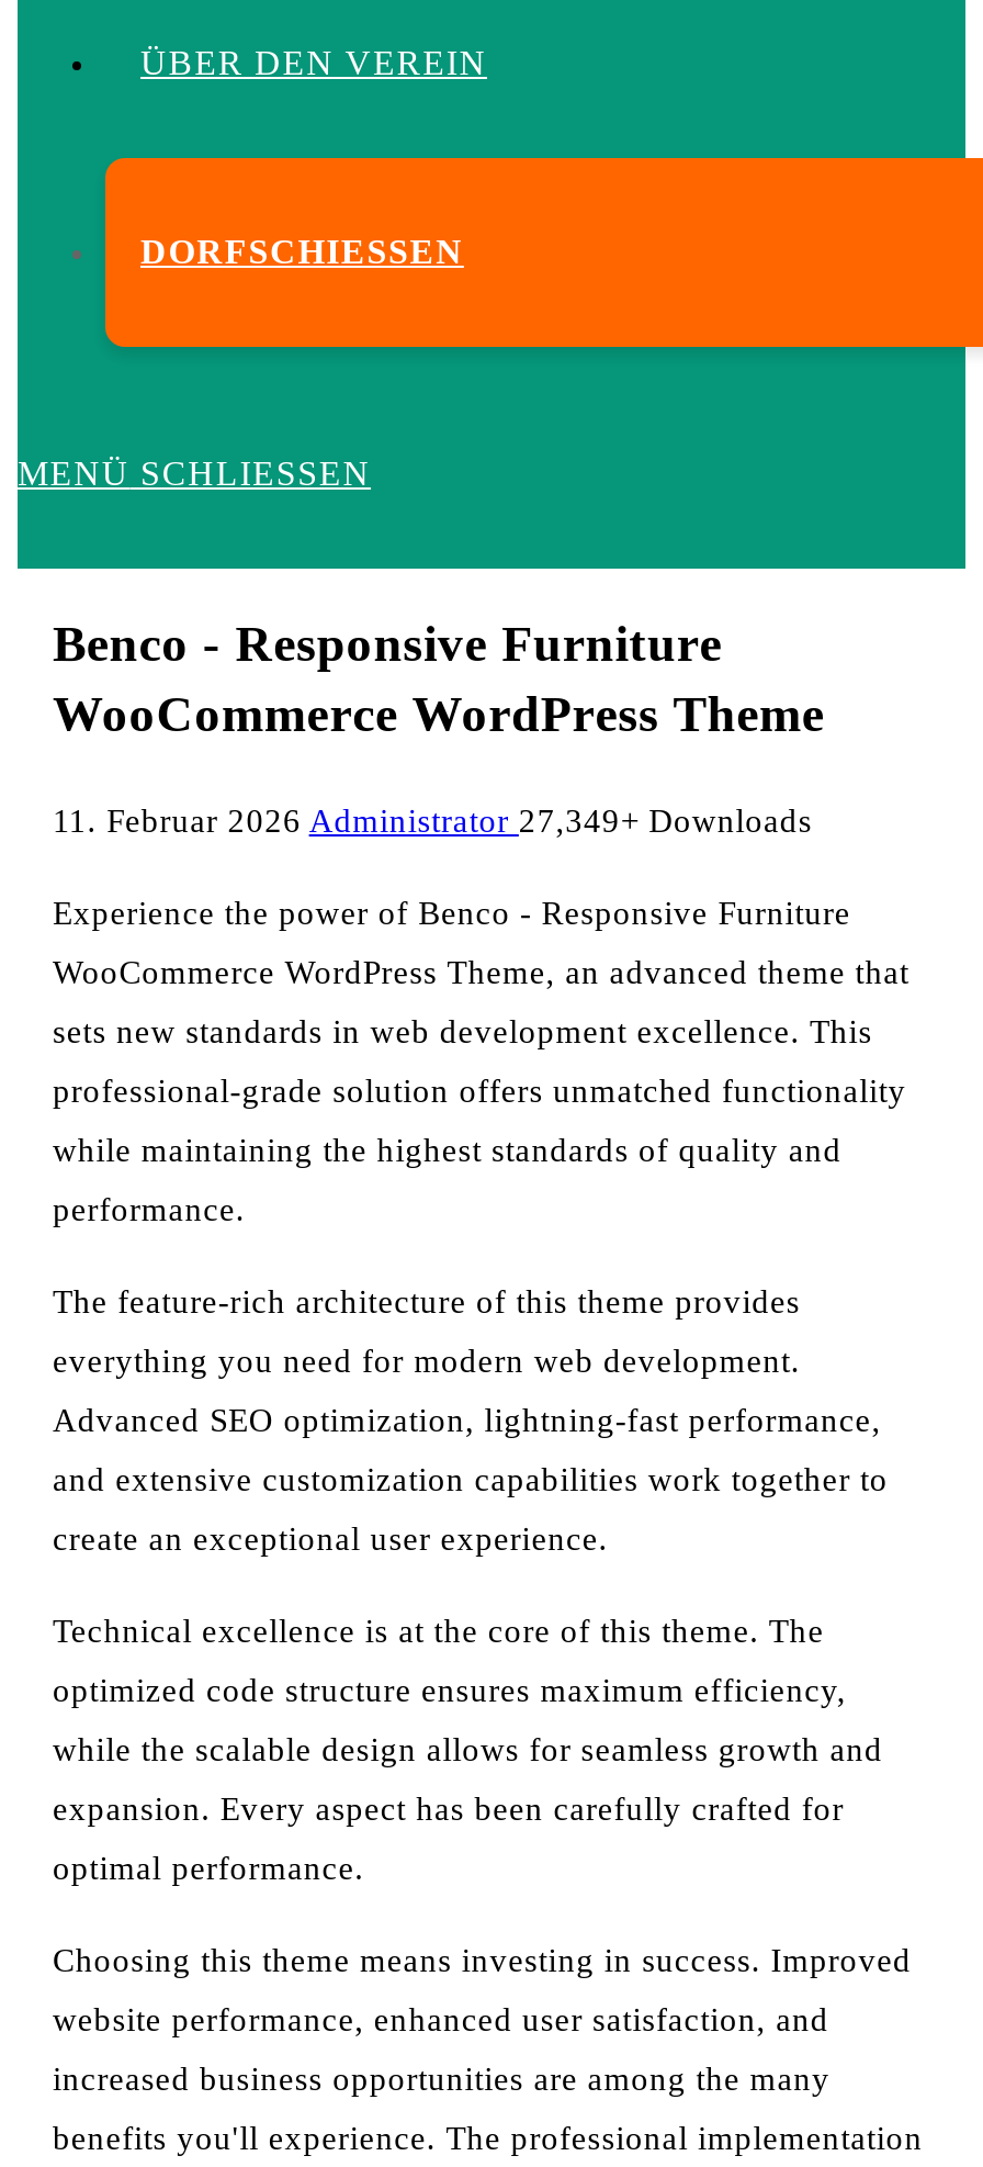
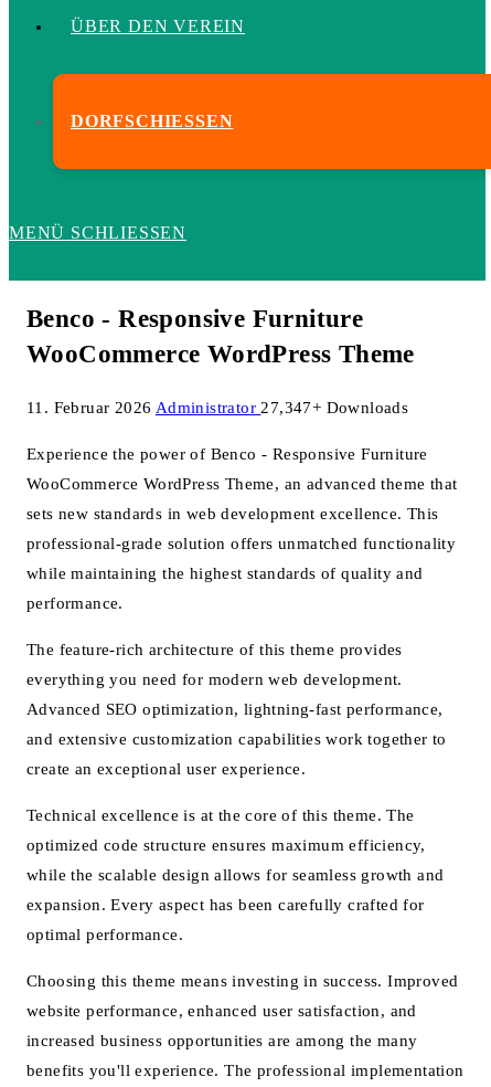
[53,804,812,839] 11. Februar 2026 Administrator 27,349+ Downloads -> [26,399,408,417] 11. Februar 2026 Administrator 27,347+ Downloads

